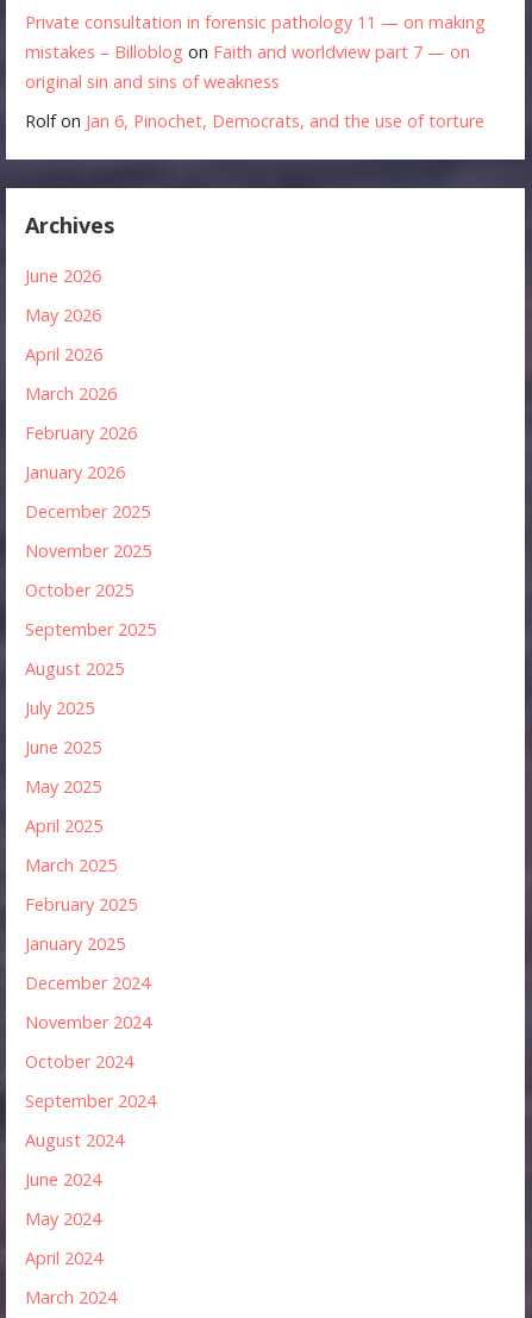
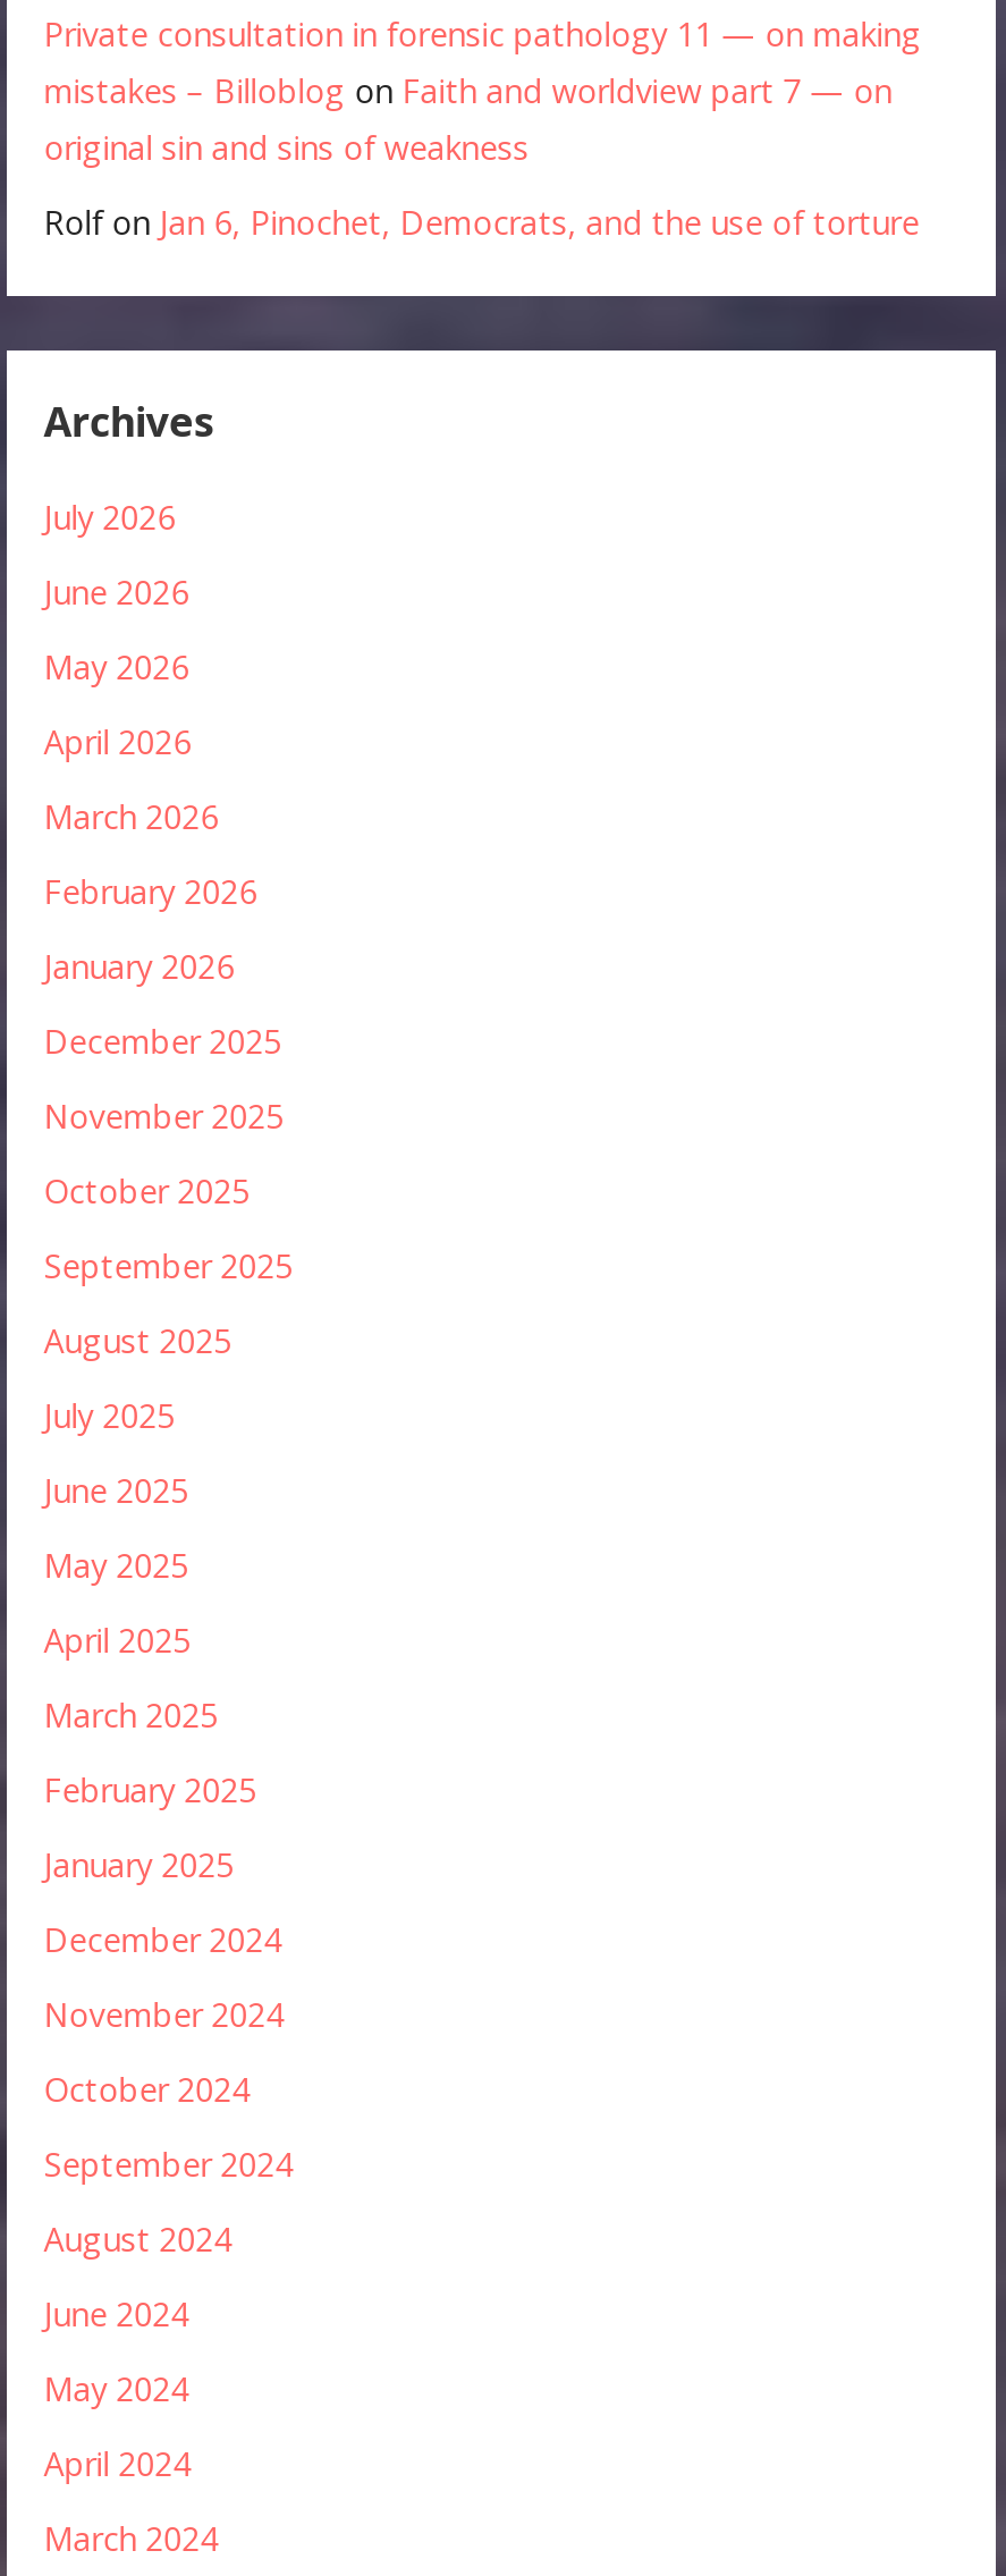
none -> [44,496,175,539] July 2026

